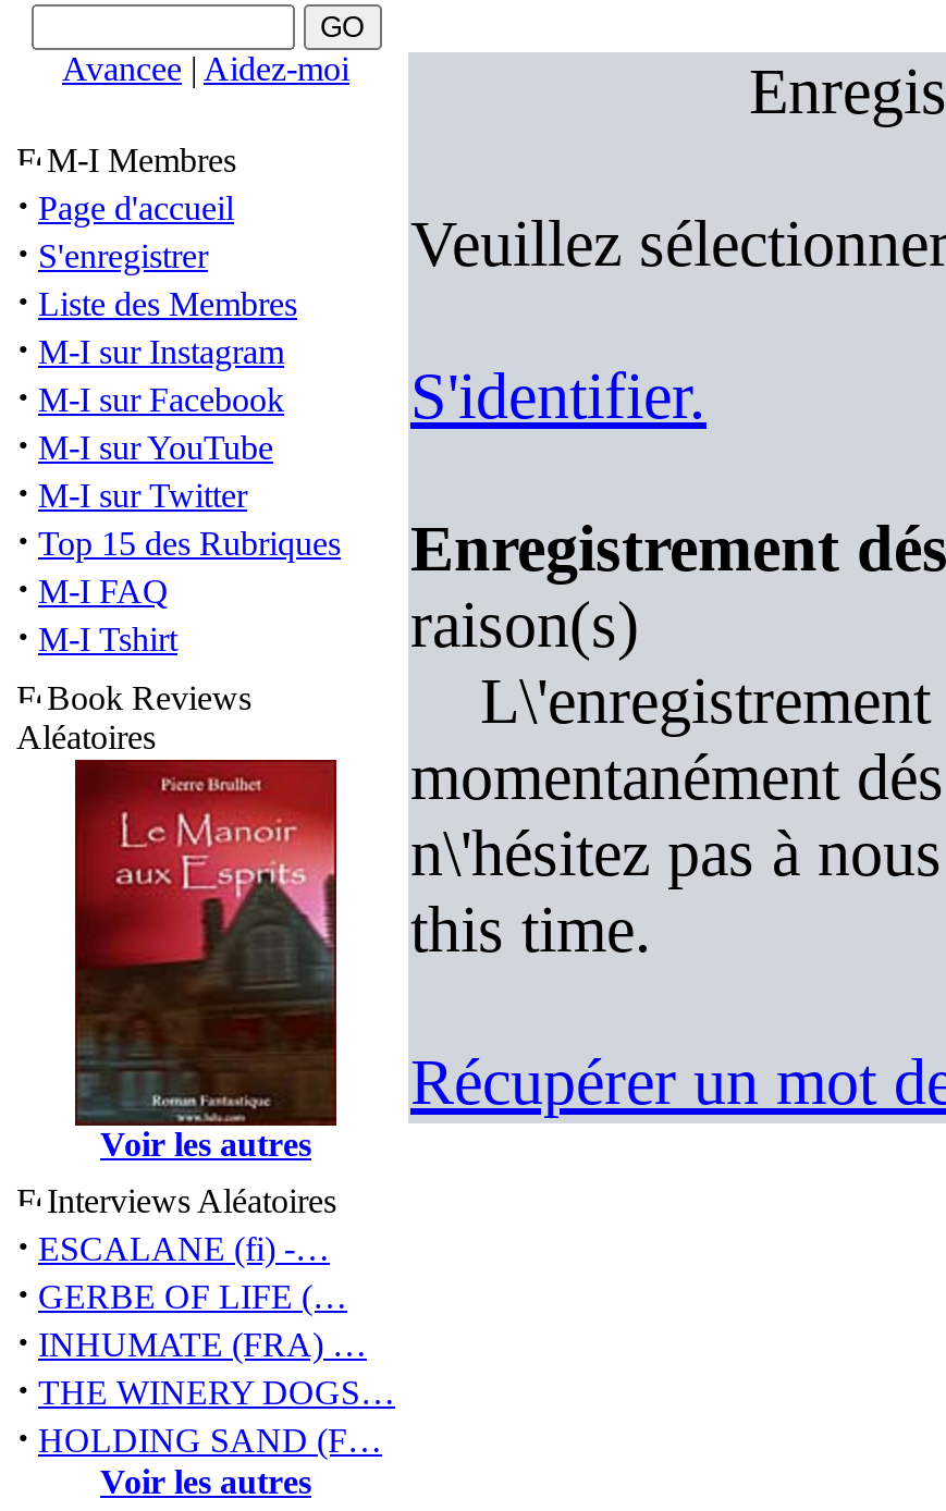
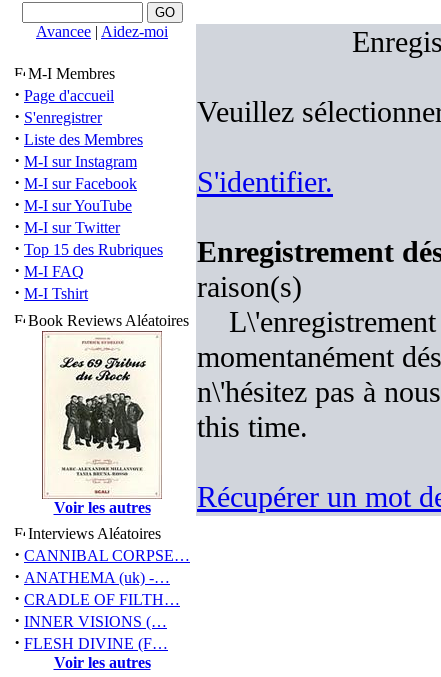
[73,734,339,1126] [image] -> [41,337,163,499] [image]
[16,1224,395,1461] · ESCALANE (fi) -… | · GERBE OF LIFE (… | · INHUMATE (FRA) … | · THE WINERY DOGS… | · HOLDING SAND (F… -> [14,544,190,653] · CANNIBAL CORPSE… | · ANATHEMA (uk) -… | · CRADLE OF FILTH… | · INNER VISIONS (… | · FLESH DIVINE (F…

